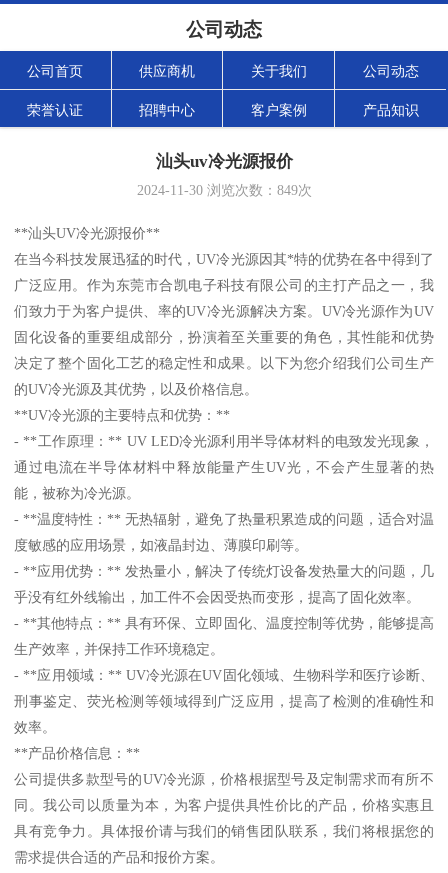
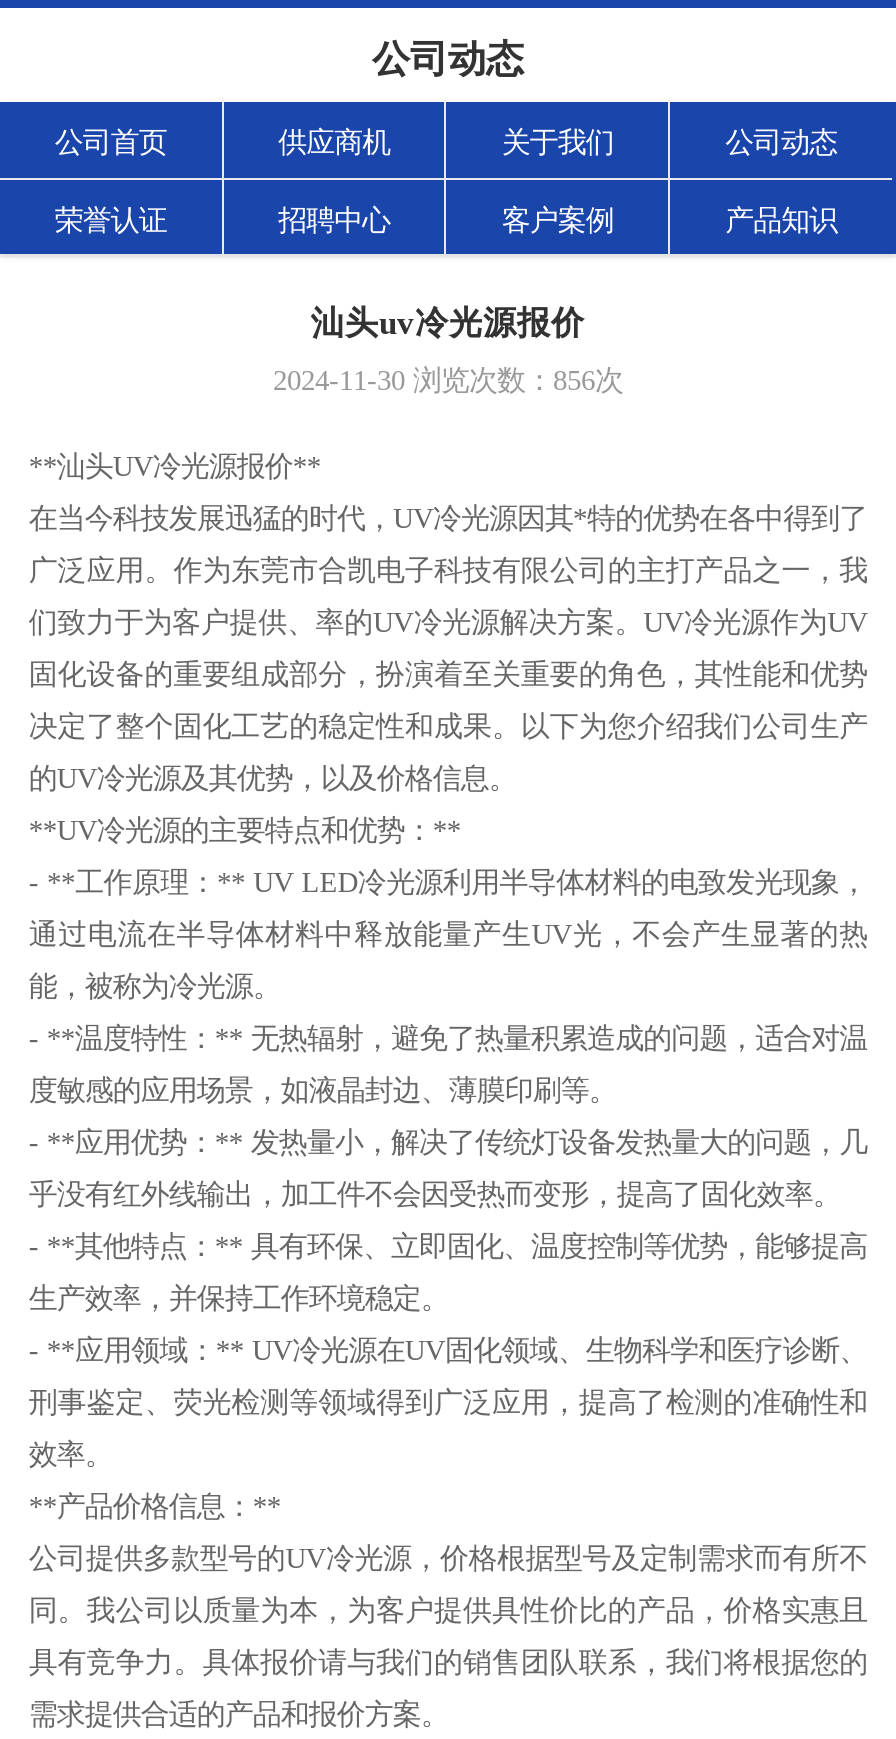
[136,182,311,198] 2024-11-30浏览次数：849次 -> [273,365,623,397] 2024-11-30浏览次数：856次

